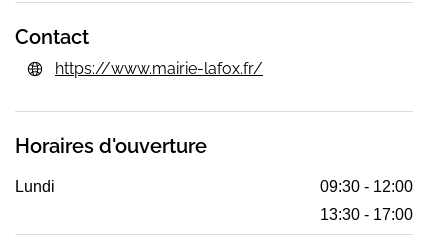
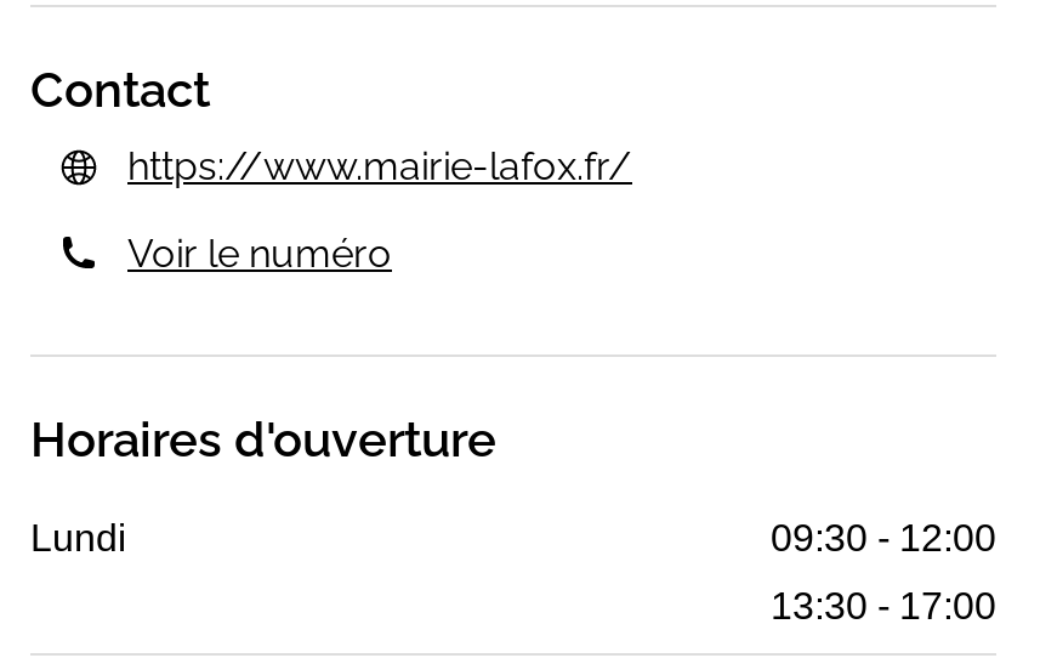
none -> [127,229,392,276] Voir le numéro

